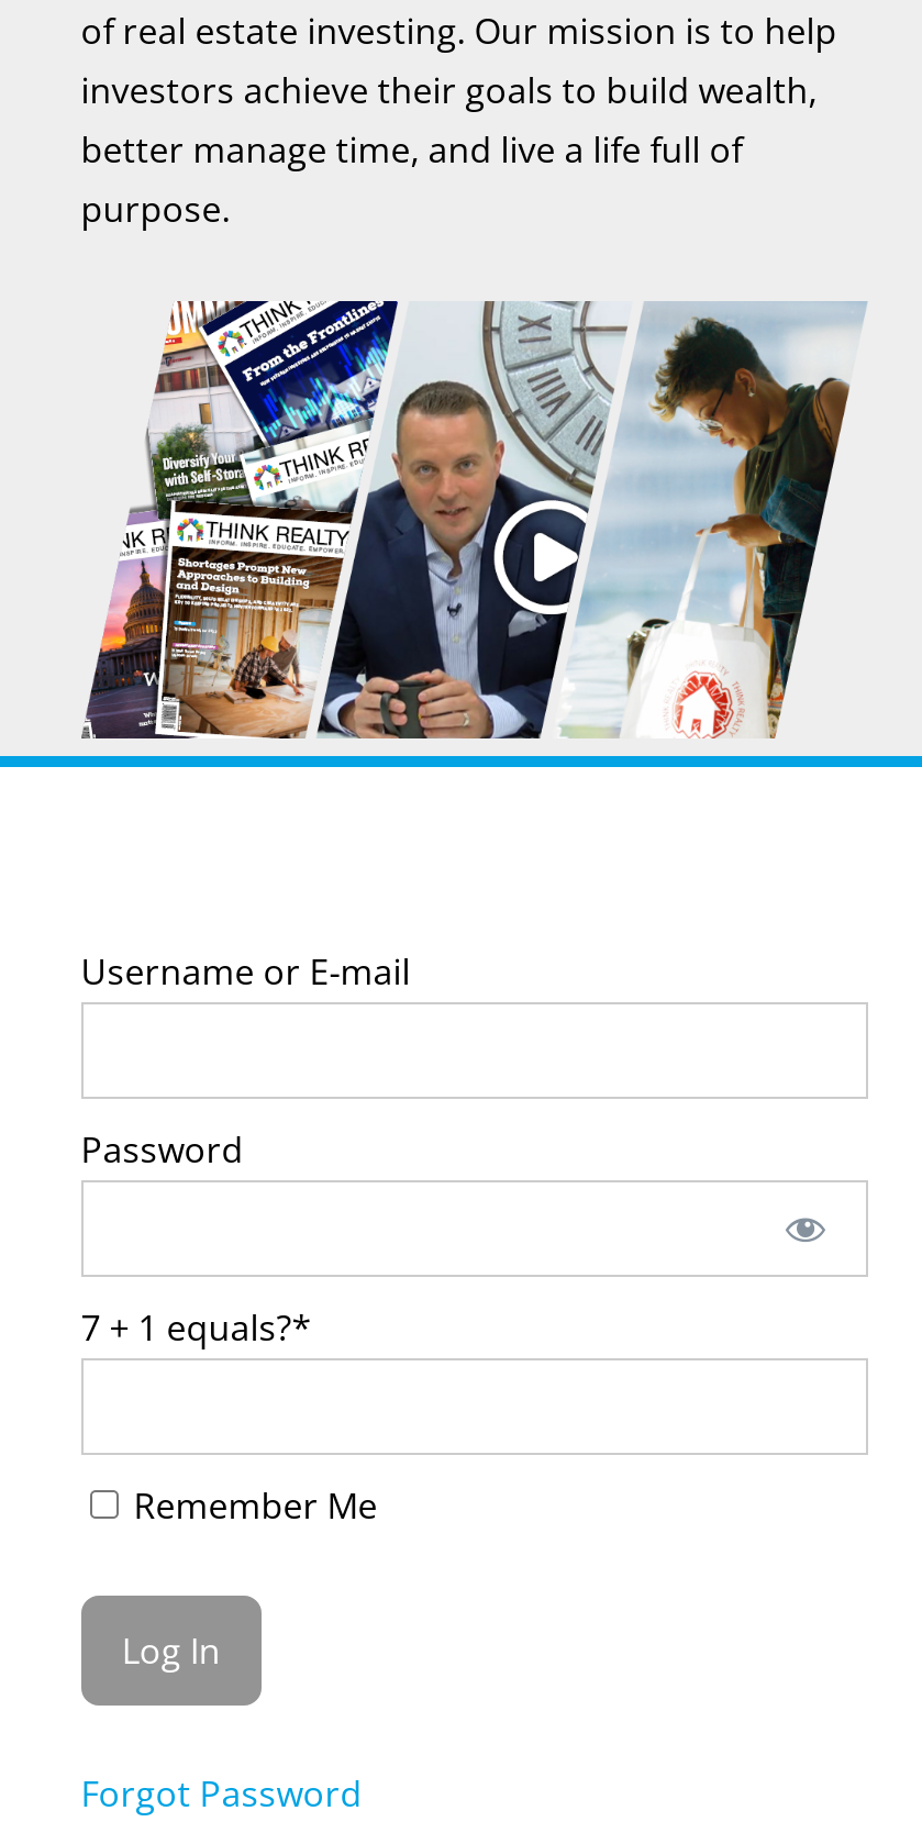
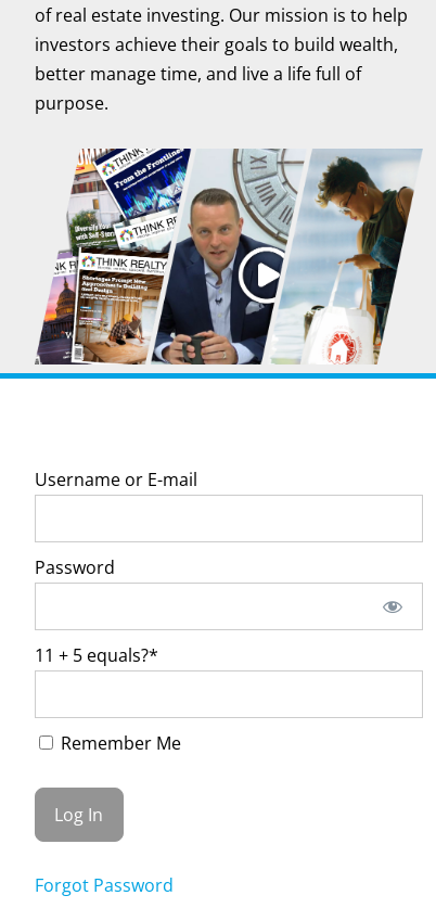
[81,1303,312,1352] 7 + 1 equals?* -> [34,643,158,667] 11 + 5 equals?*

